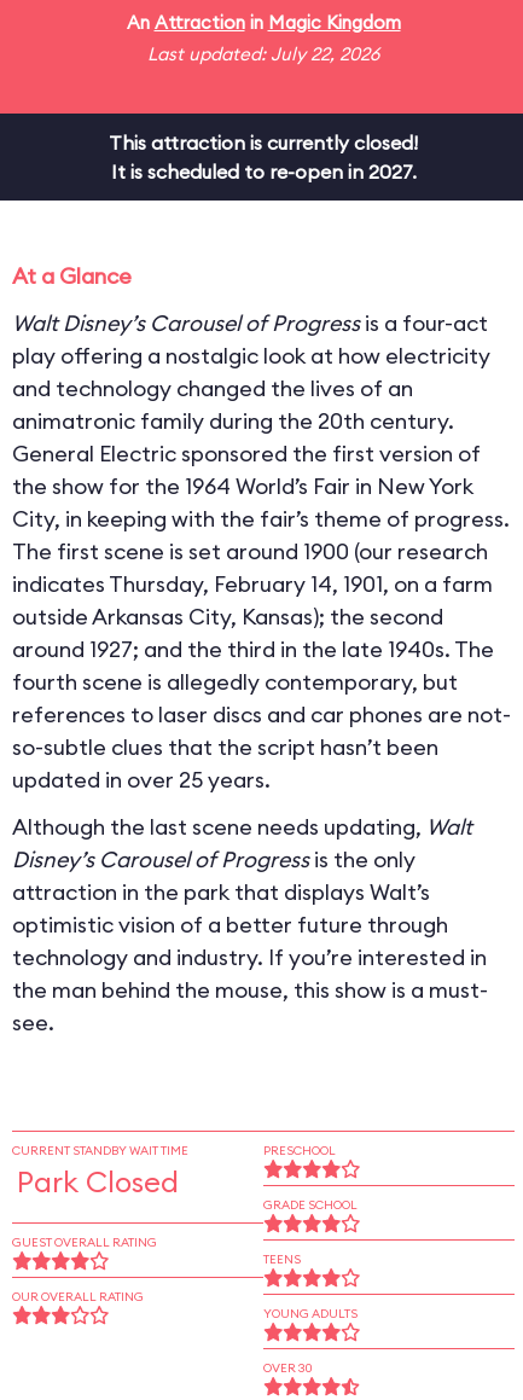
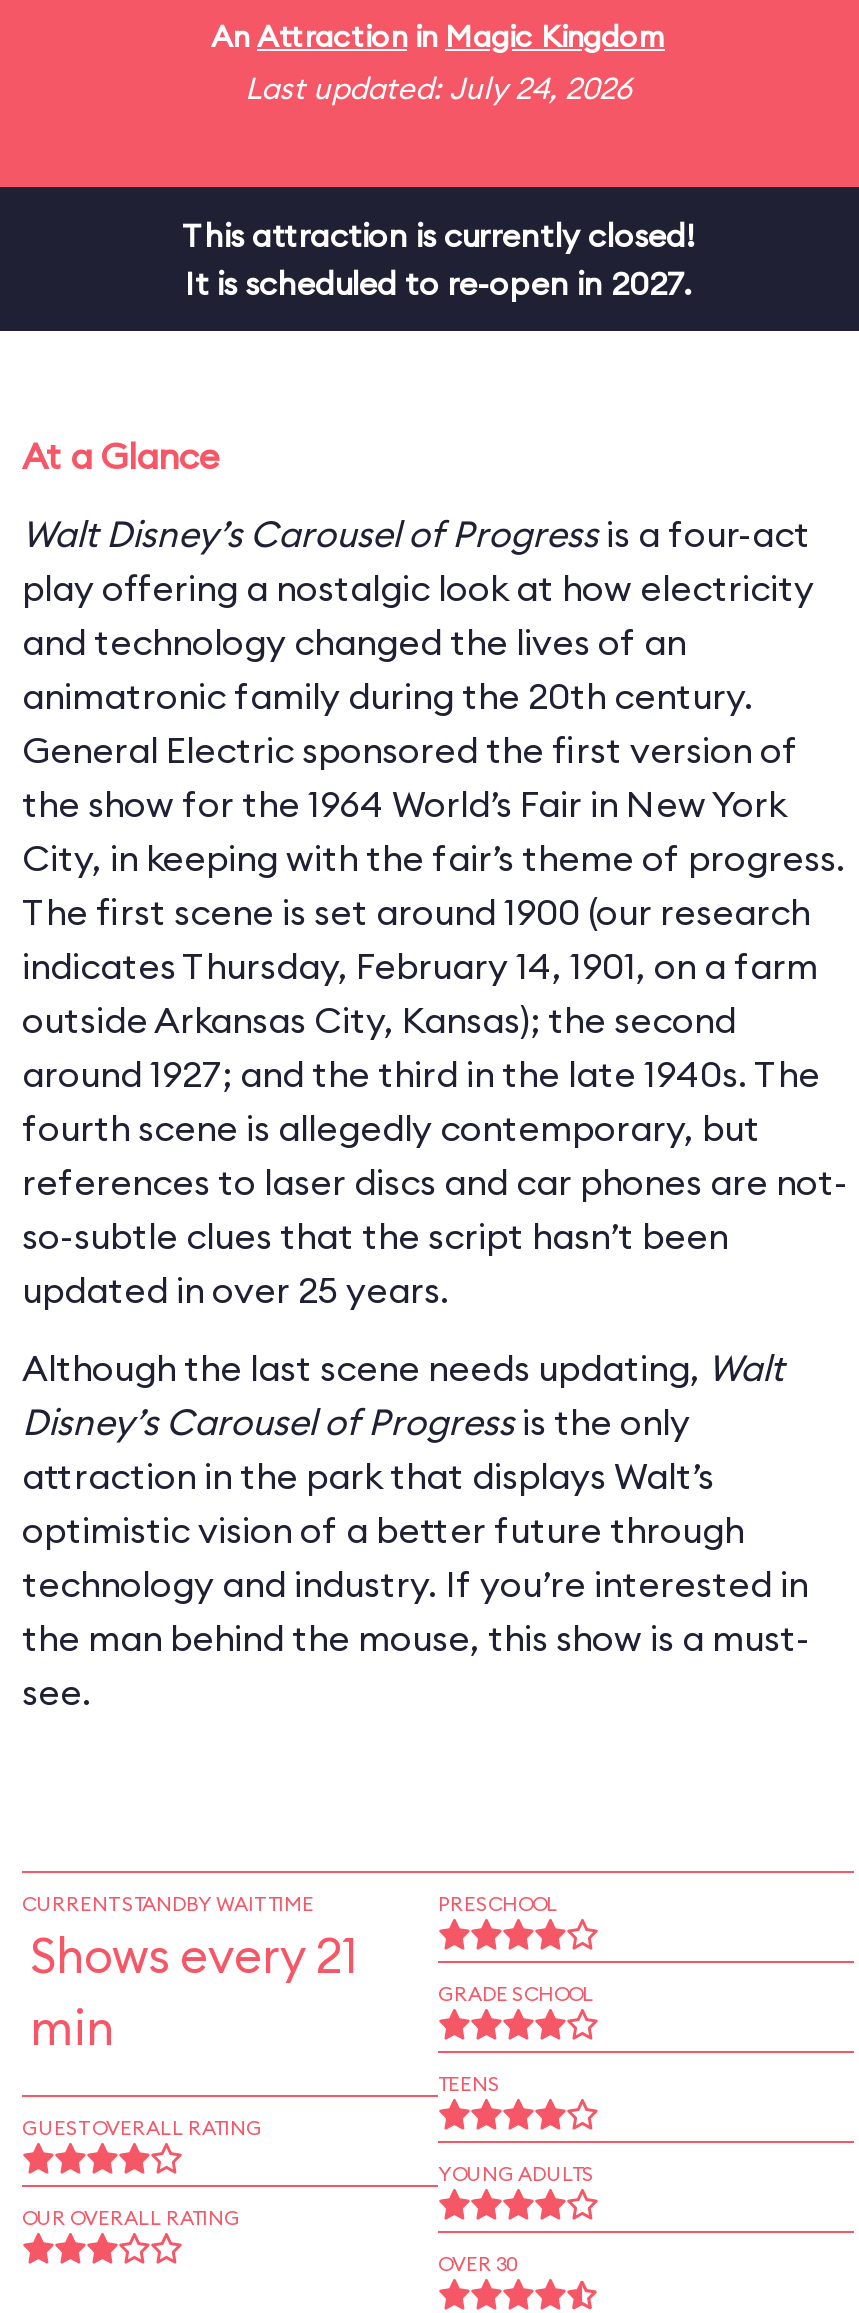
[147,42,379,65] Last updated: July 22, 2026 -> [245,69,631,107] Last updated: July 24, 2026
[17,1163,179,1199] Park Closed -> [30,1925,356,2057] Shows every 21 | min
moved [12,1235,157,1305] -> [22,2115,262,2231]: GUEST OVERALL RATING | OUR OVERALL RATING

